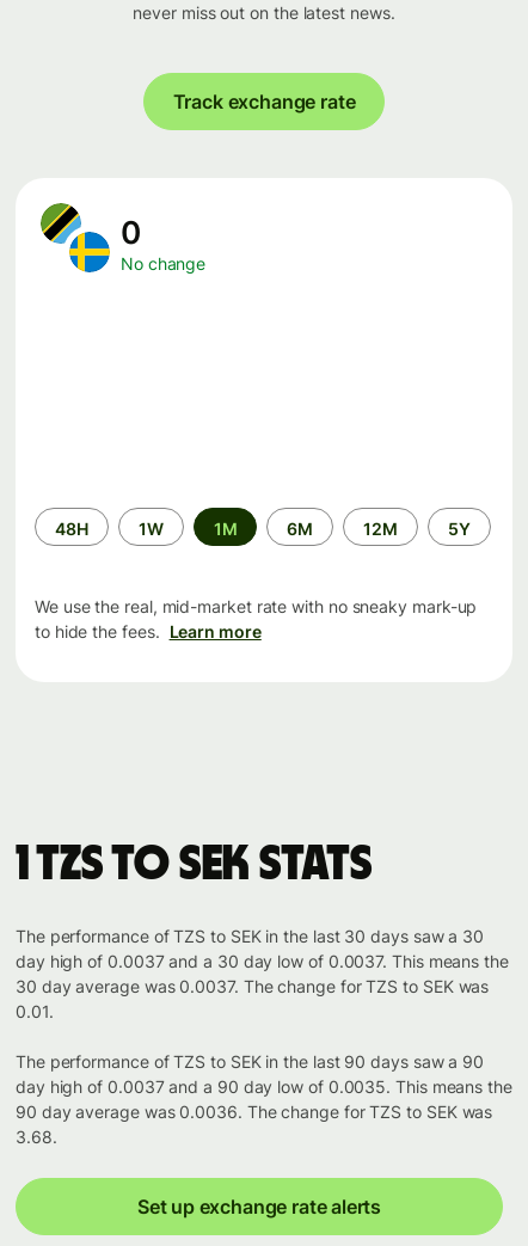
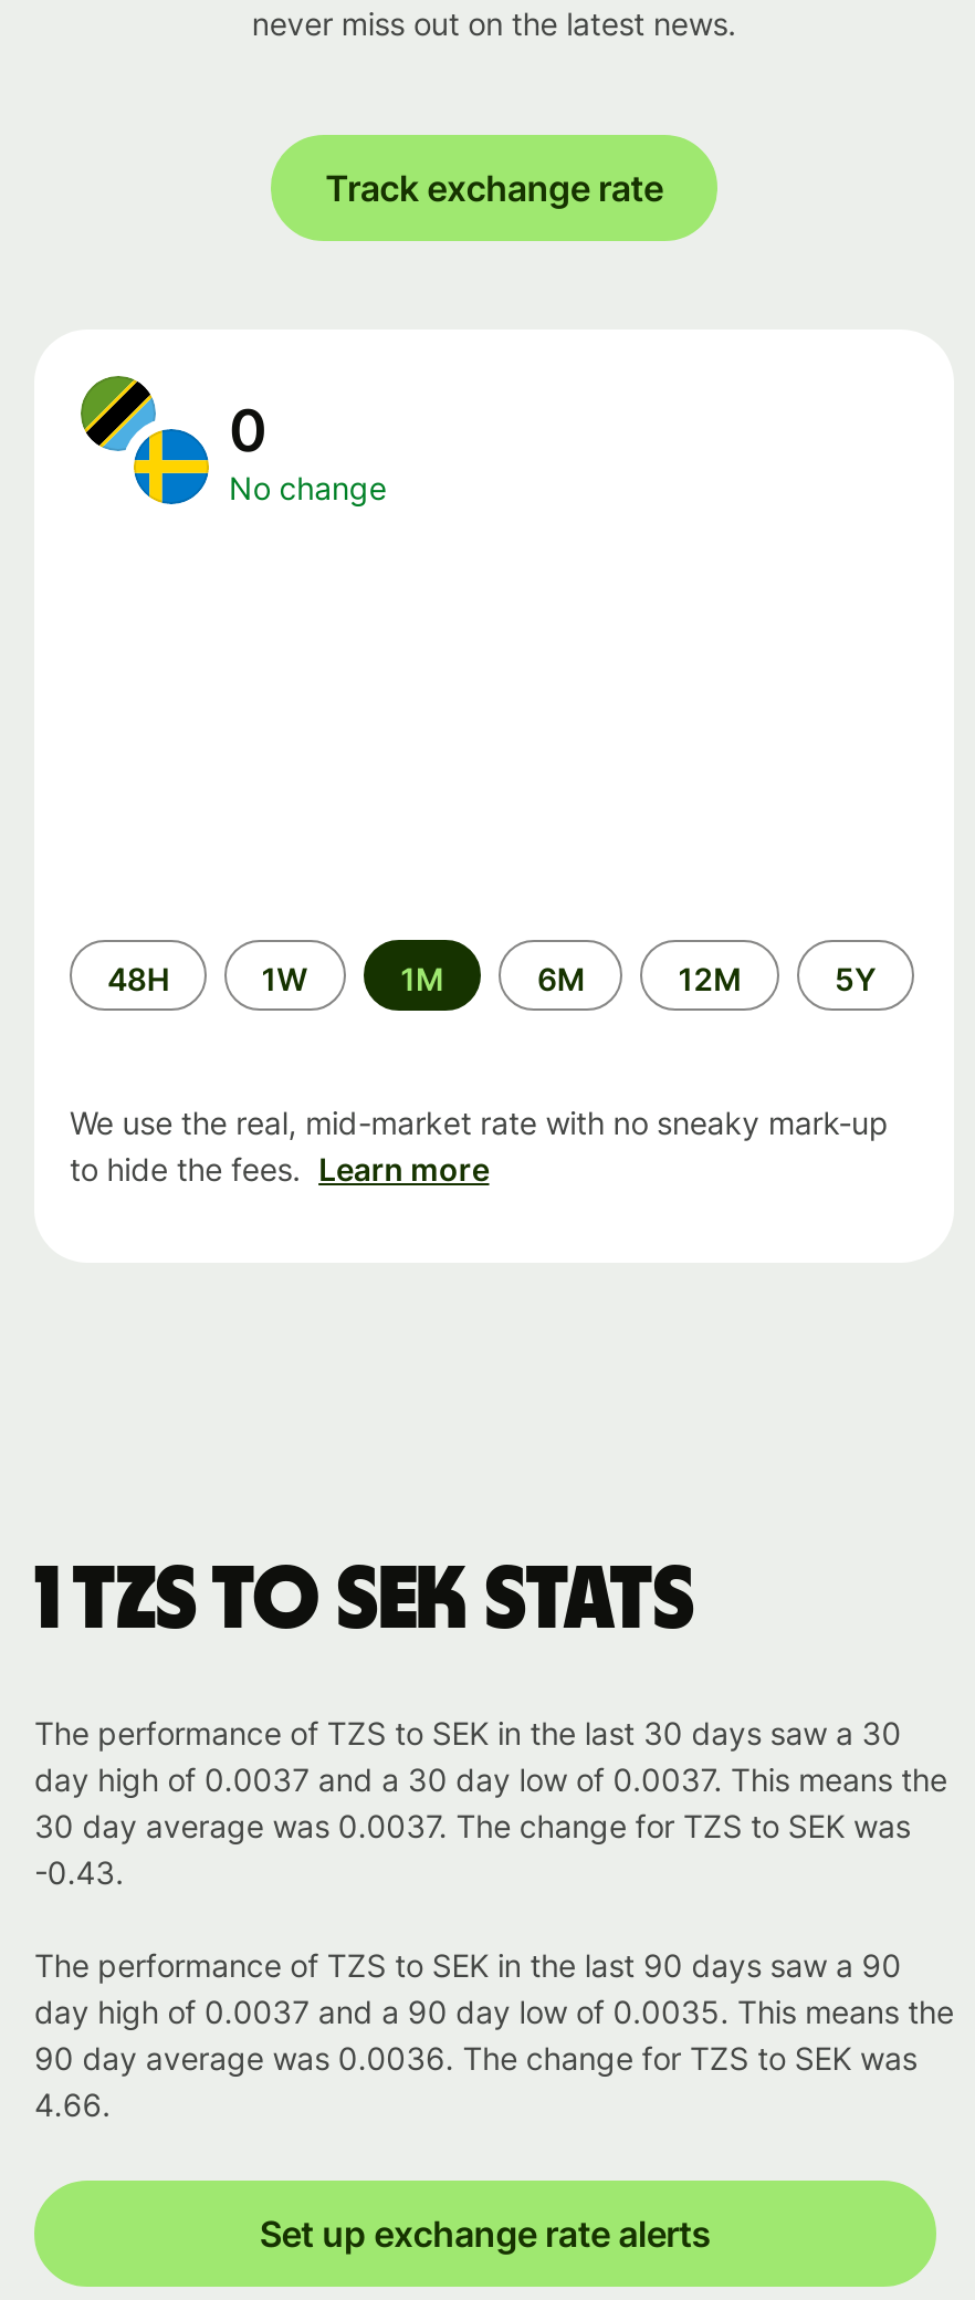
[16,1001,53,1022] 0.01. -> [34,1853,124,1891] -0.43.
[16,1127,57,1147] 3.68. -> [34,2086,111,2123] 4.66.

